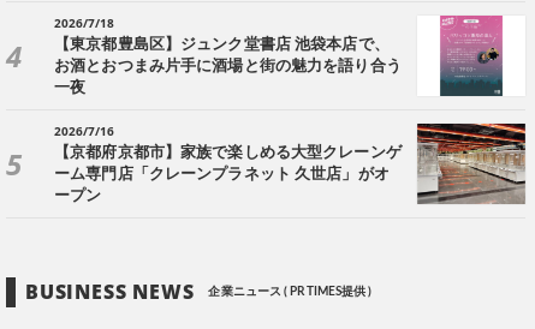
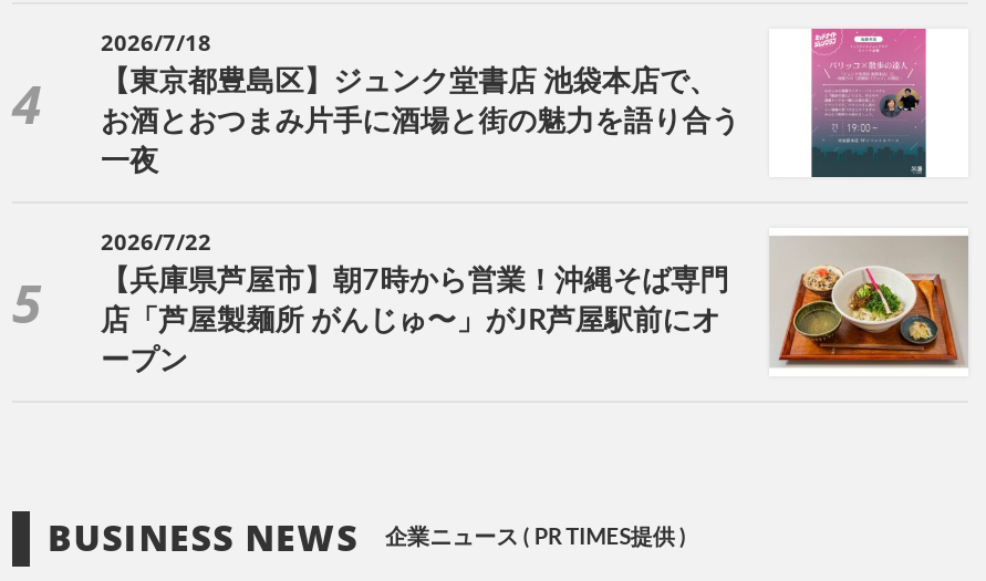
[54,123,114,140] 2026/7/16 -> [101,226,211,257] 2026/7/22
[54,122,527,205] [image] | 【京都府京都市】家族で楽しめる大型クレーンゲ -> [101,228,968,376] [image] | 【兵庫県芦屋市】朝7時から営業！沖縄そば専門
[54,167,389,183] ーム専門店「クレーンプラネット 久世店」がオ -> [101,308,720,337] 店「芦屋製麺所 がんじゅ〜」がJR芦屋駅前にオ

